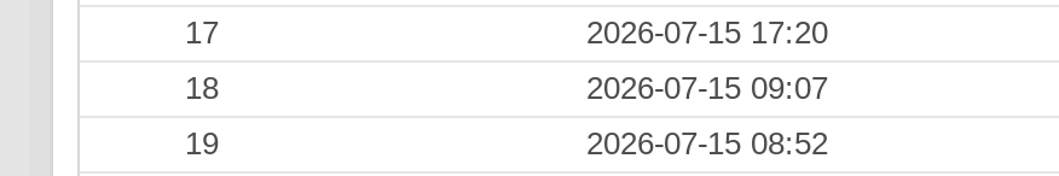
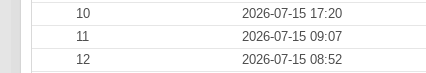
[185,14,219,51] 17 -> [75,6,89,21] 10
[185,70,219,106] 18 -> [76,29,89,44] 11
[185,125,219,162] 19 -> [75,52,89,67] 12

